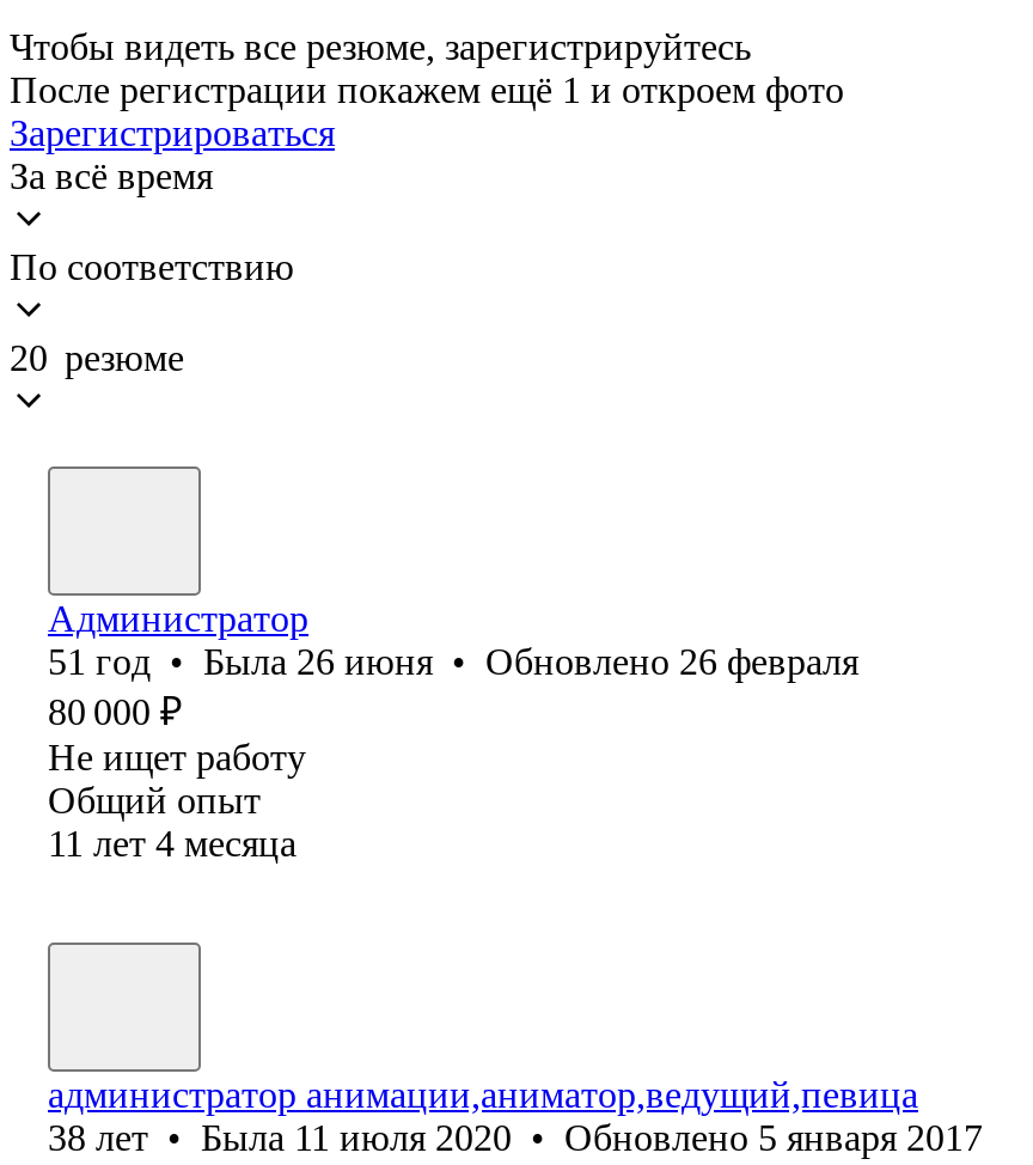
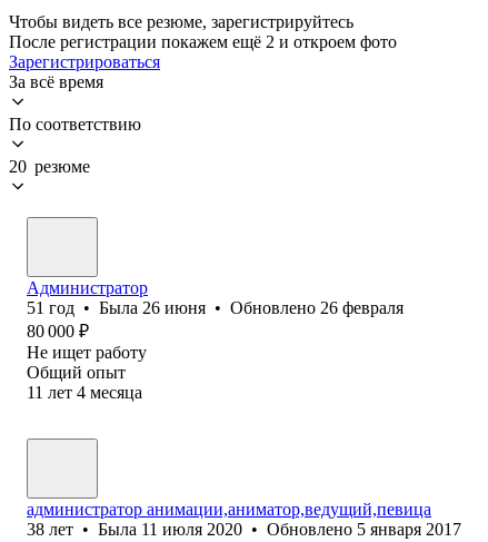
[10,69,844,110] После регистрации покажем ещё 1 и откроем фото -> [9,32,397,51] После регистрации покажем ещё 2 и откроем фото

